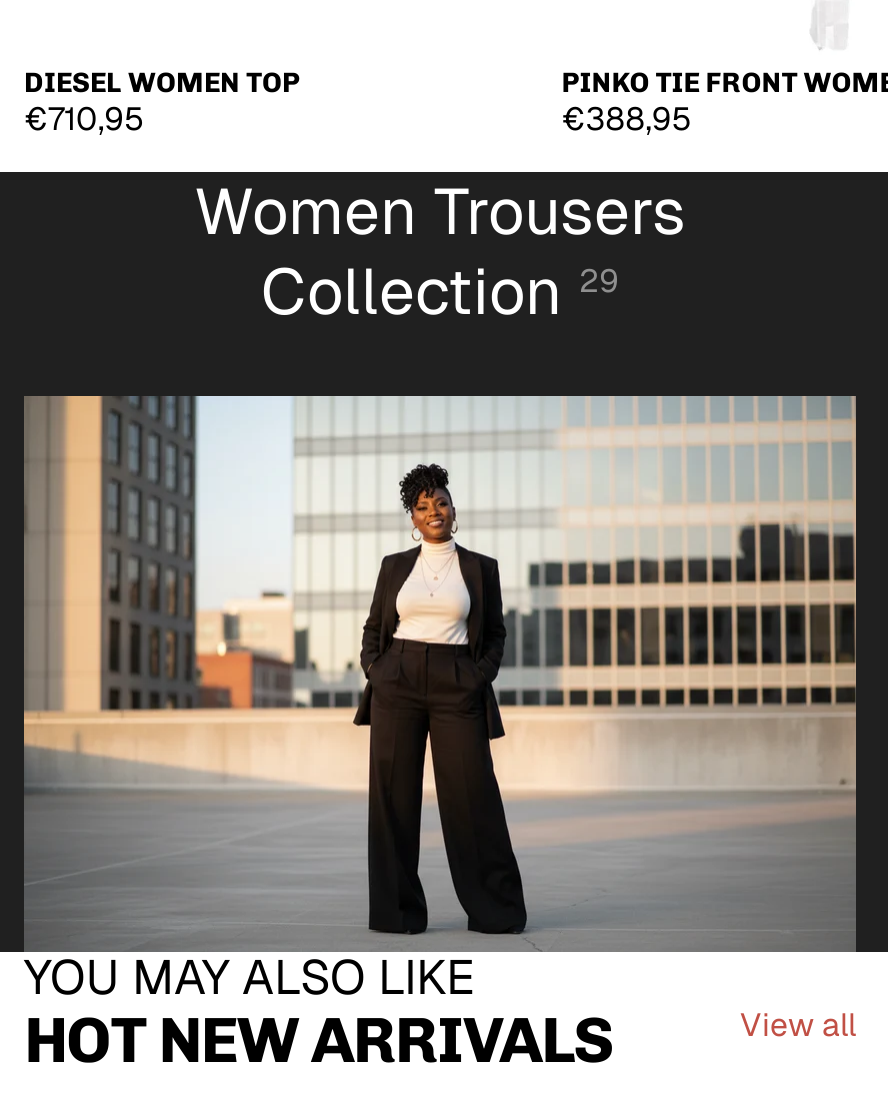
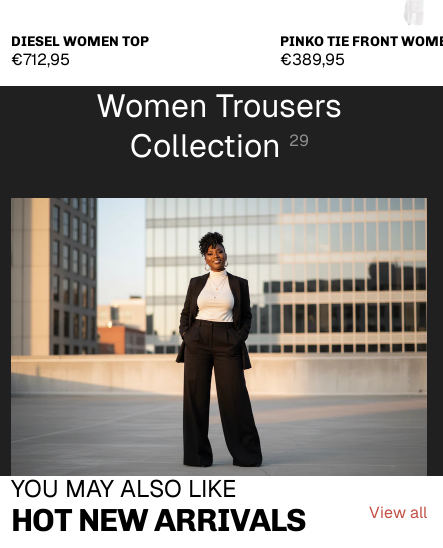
[24,99,144,141] €710,95 -> [11,49,70,70] €712,95
[562,99,692,141] €388,95 -> [280,49,345,70] €389,95

